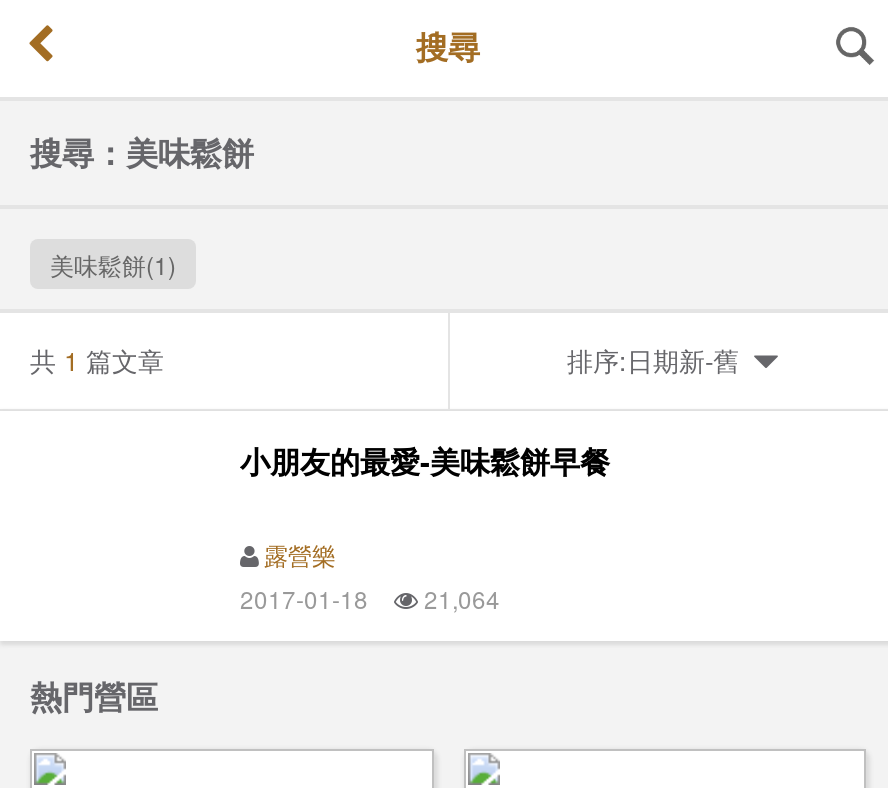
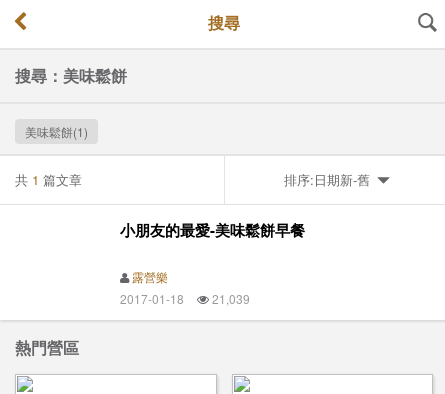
[240,581,500,615] 2017-01-18 21,064 -> [120,290,250,307] 2017-01-18 21,039

